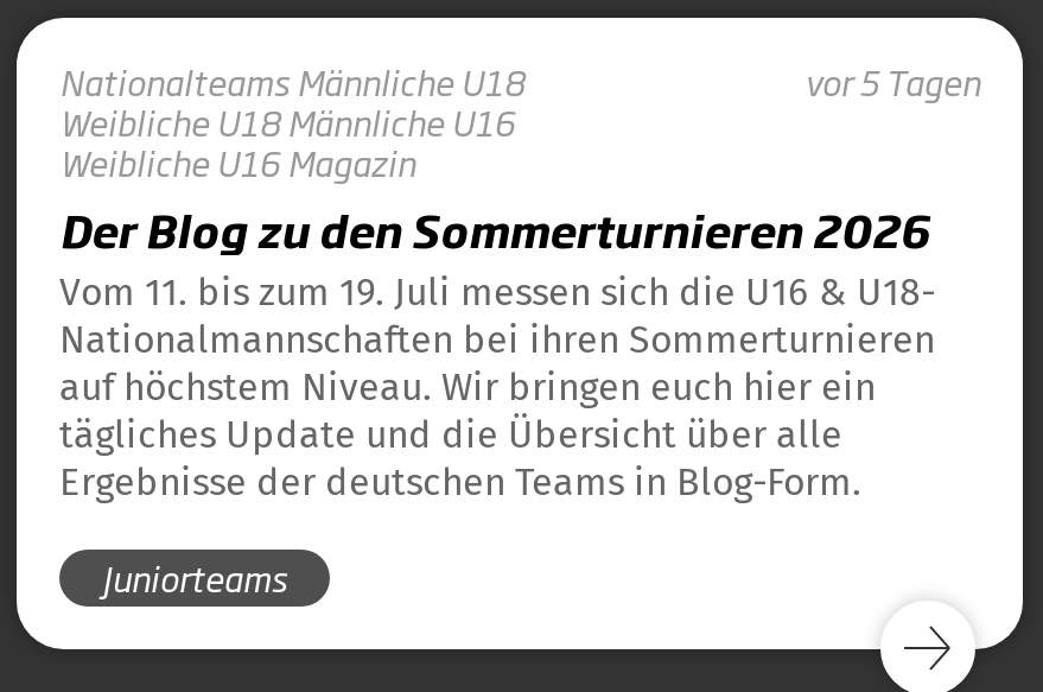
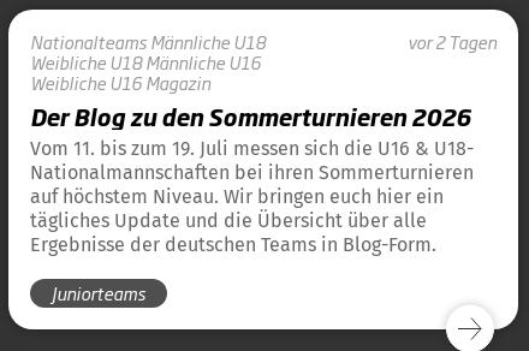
[804,56,980,106] vor 5 Tagen -> [408,29,497,54] vor 2 Tagen

